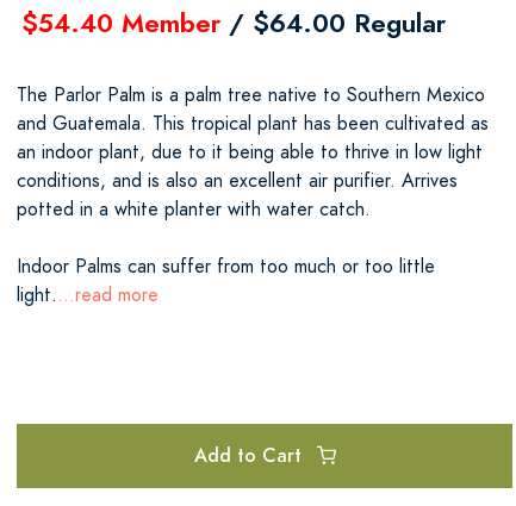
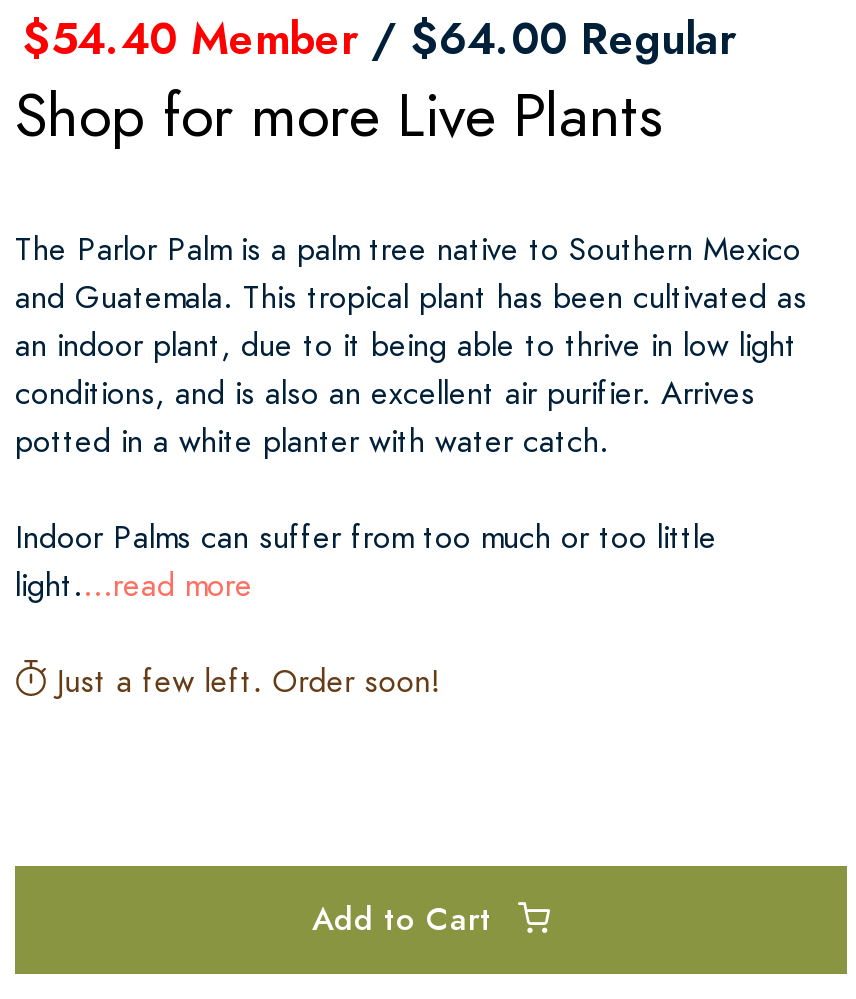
none -> [15,73,663,157] Shop for more Live Plants
none -> [47,659,441,703] Just a few left. Order soon!

